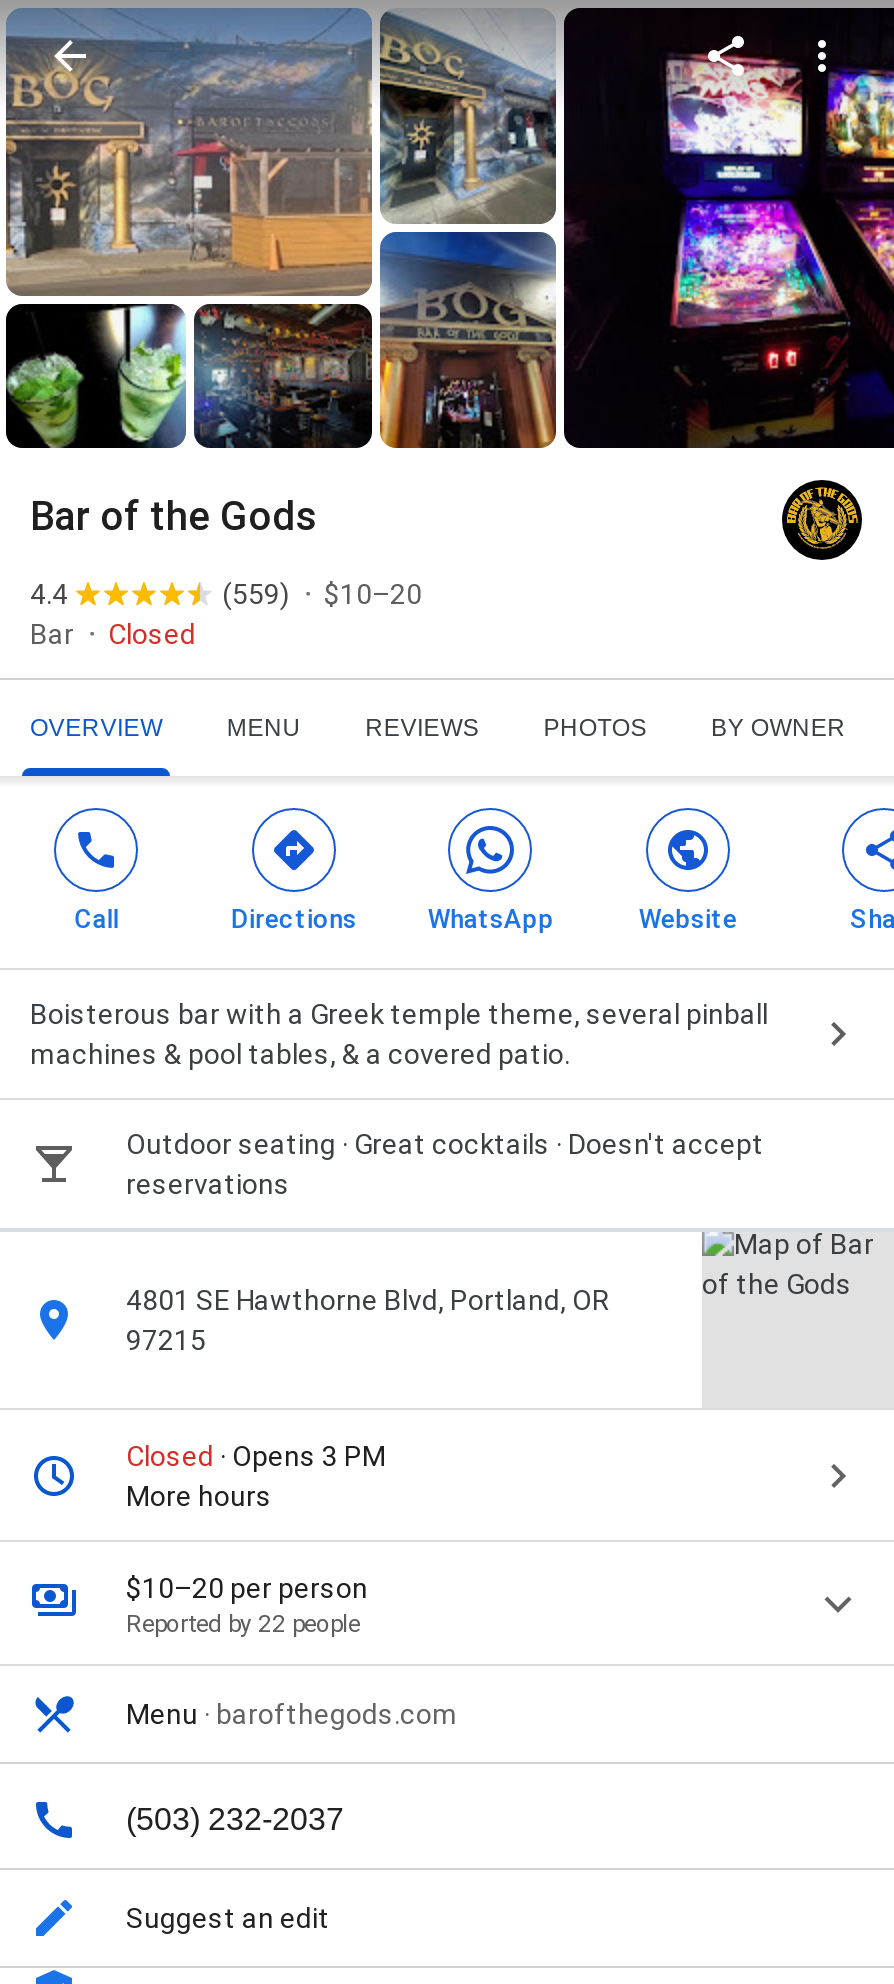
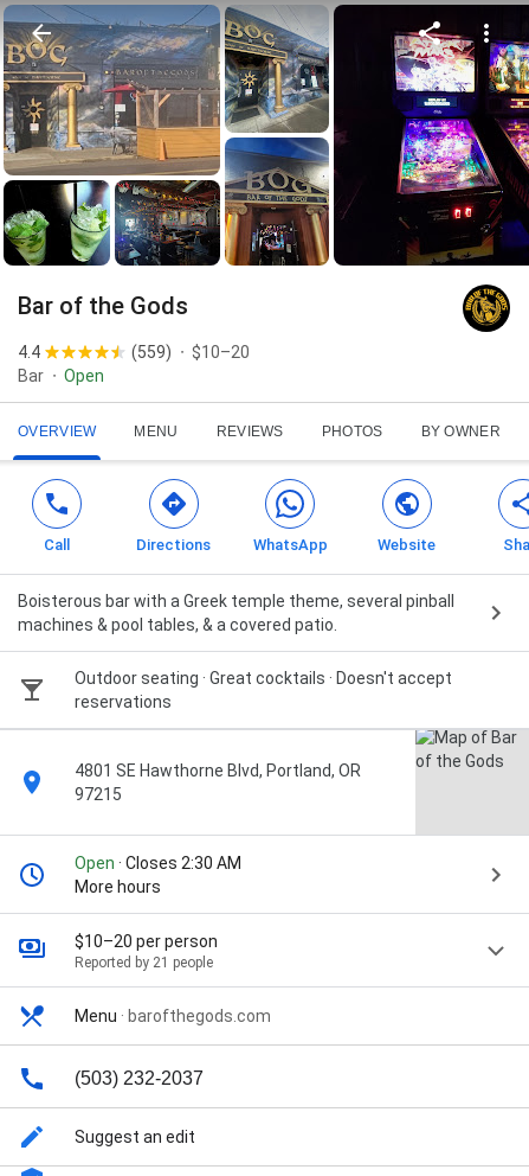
[108,618,196,650] Closed -> [64,367,104,386] Open
[126,1440,386,1472] Closed · Opens 3 PM -> [75,854,241,873] Open · Closes 2:30 AM
[126,1610,360,1638] Reported by 22 people -> [75,955,213,971] Reported by 21 people

